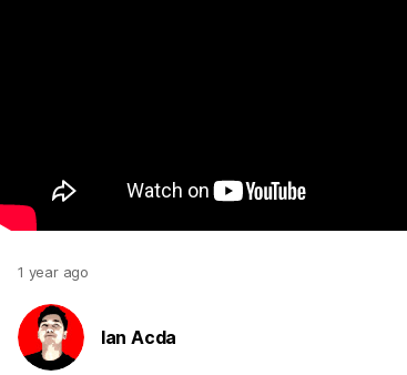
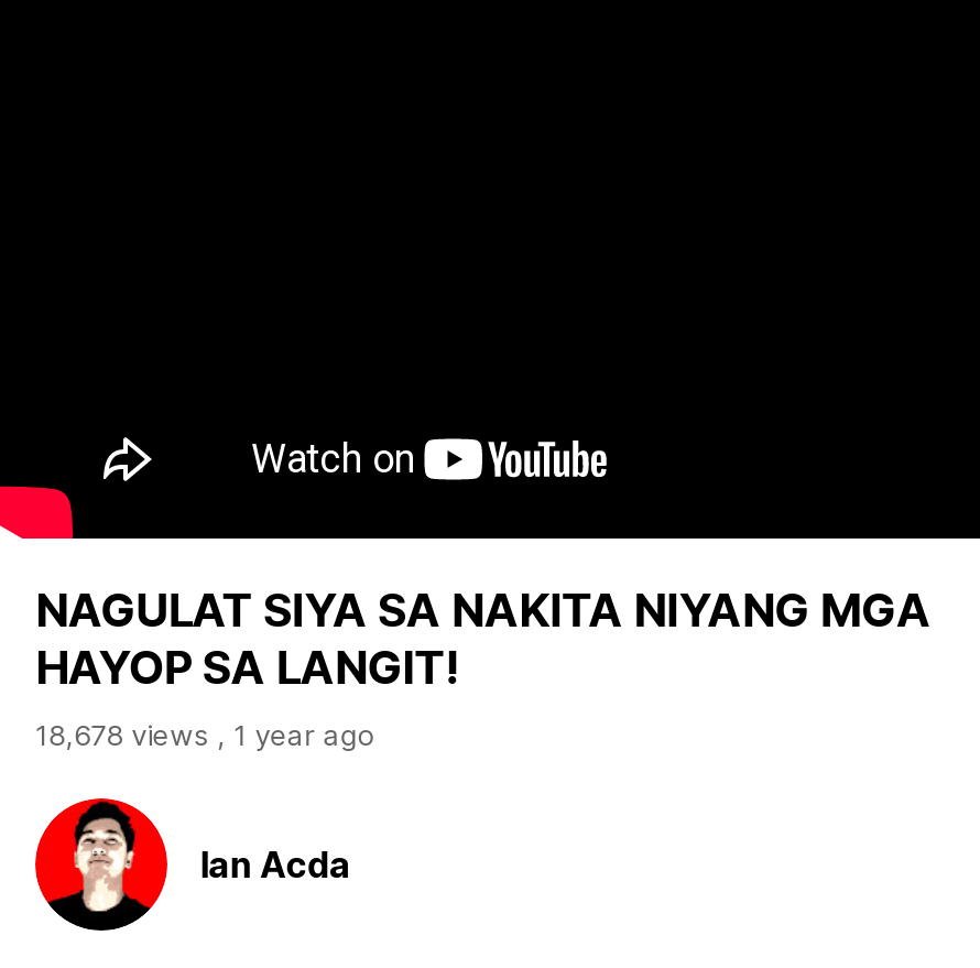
[18,263,89,281] 1 year ago -> [35,583,931,752] NAGULAT SIYA SA NAKITA NIYANG MGA | HAYOP SA LANGIT! | 18,678 views, 1 year ago

